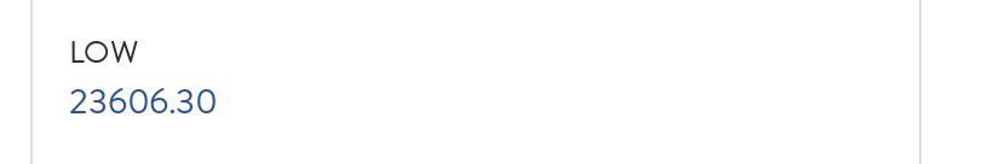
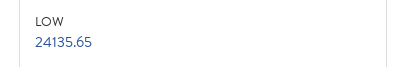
[69,76,217,129] 23606.30 -> [35,31,92,53] 24135.65

